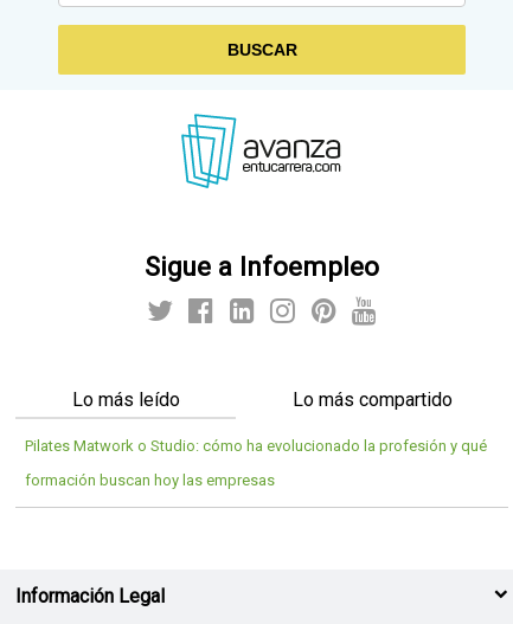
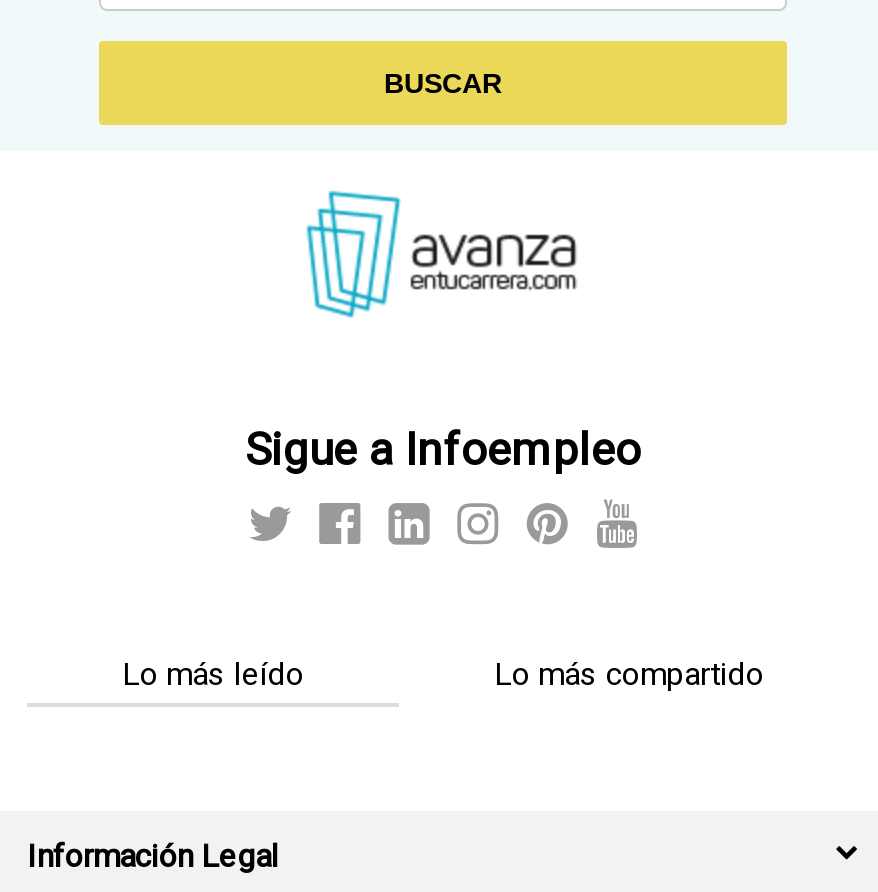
[25,437,487,489] Pilates Matwork o Studio: cómo ha evolucionado la profesión y qué | formación buscan hoy las empresas -> none

